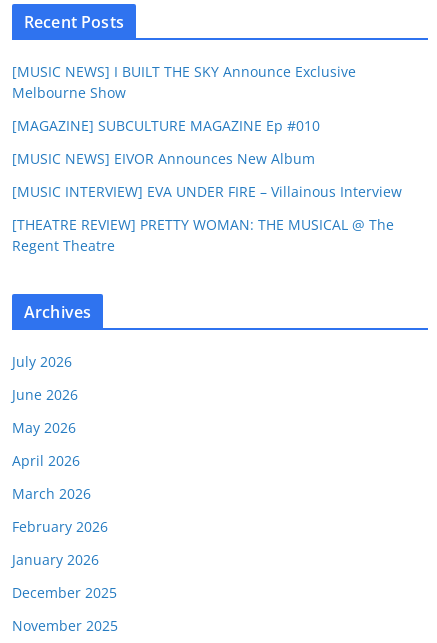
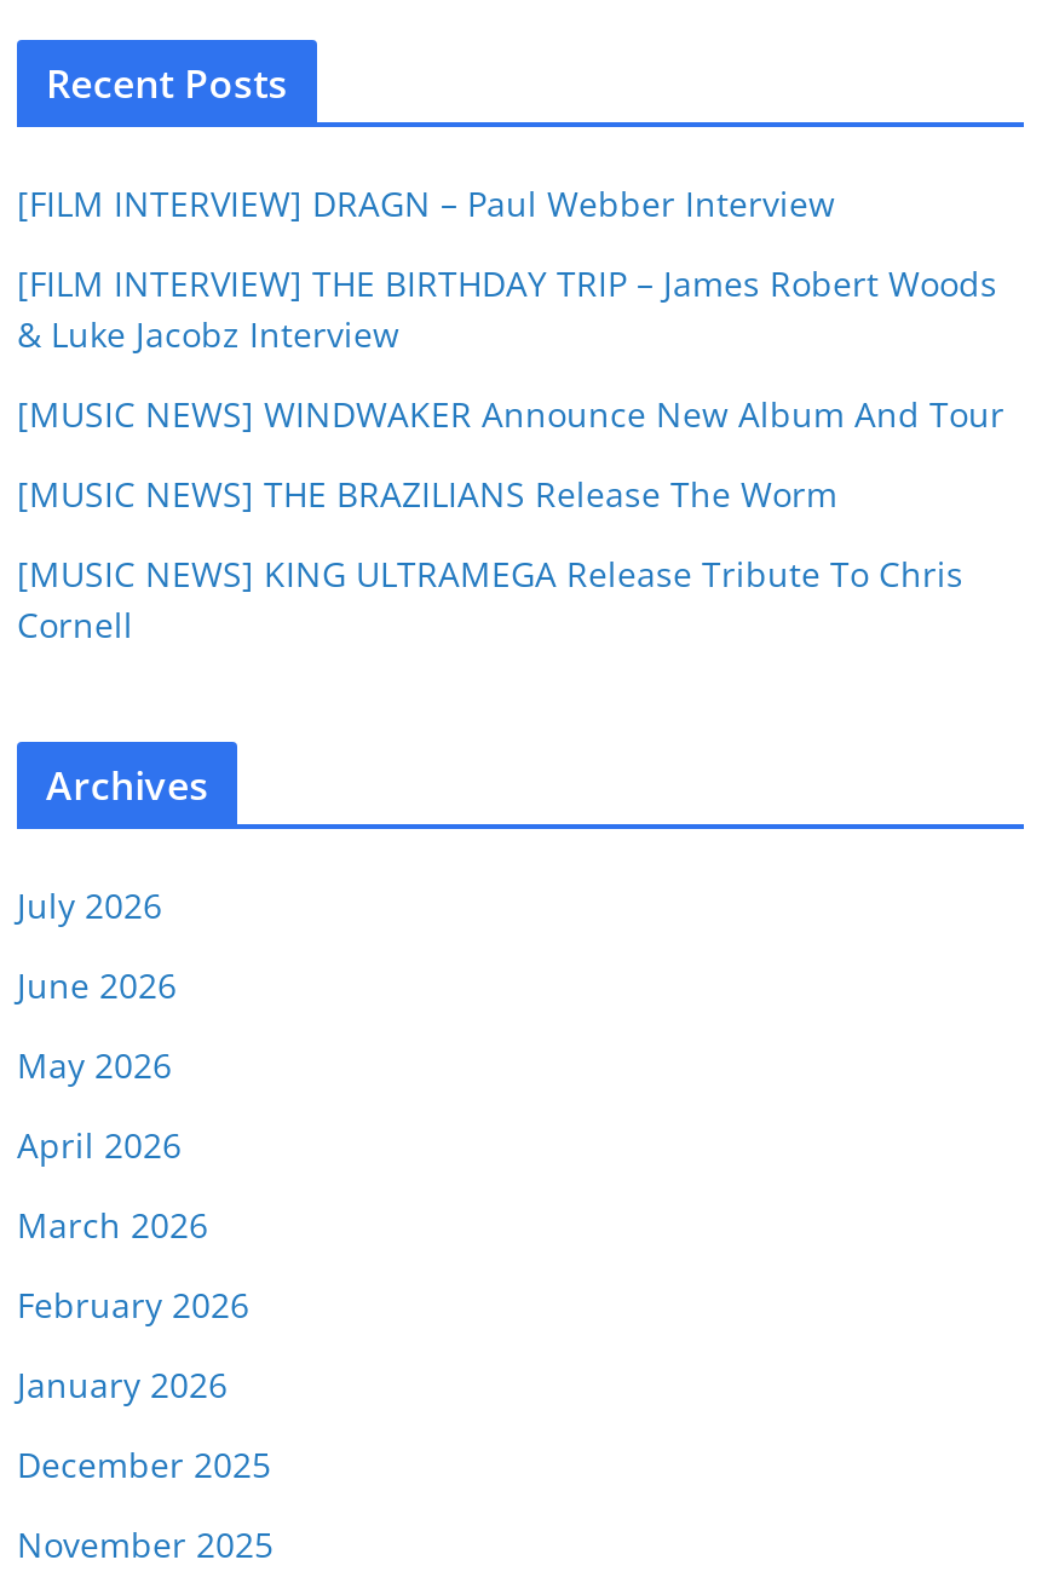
[12,62,356,102] [MUSIC NEWS] I BUILT THE SKY Announce Exclusive | Melbourne Show -> [17,180,835,226] [FILM INTERVIEW] DRAGN – Paul Webber Interview
[12,116,320,135] [MAGAZINE] SUBCULTURE MAGAZINE Ep #010 -> [17,260,997,357] [FILM INTERVIEW] THE BIRTHDAY TRIP – James Robert Woods | & Luke Jacobz Interview
[12,149,315,168] [MUSIC NEWS] EIVOR Announces New Album -> [17,391,1004,437] [MUSIC NEWS] WINDWAKER Announce New Album And Tour
[12,182,402,201] [MUSIC INTERVIEW] EVA UNDER FIRE – Villainous Interview -> [17,471,837,517] [MUSIC NEWS] THE BRAZILIANS Release The Worm
[12,215,394,255] [THEATRE REVIEW] PRETTY WOMAN: THE MUSICAL @ The | Regent Theatre -> [17,551,963,647] [MUSIC NEWS] KING ULTRAMEGA Release Tribute To Chris | Cornell

